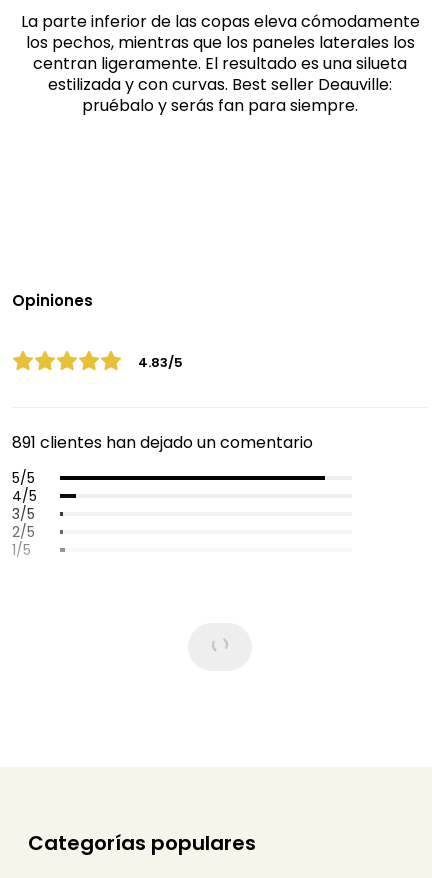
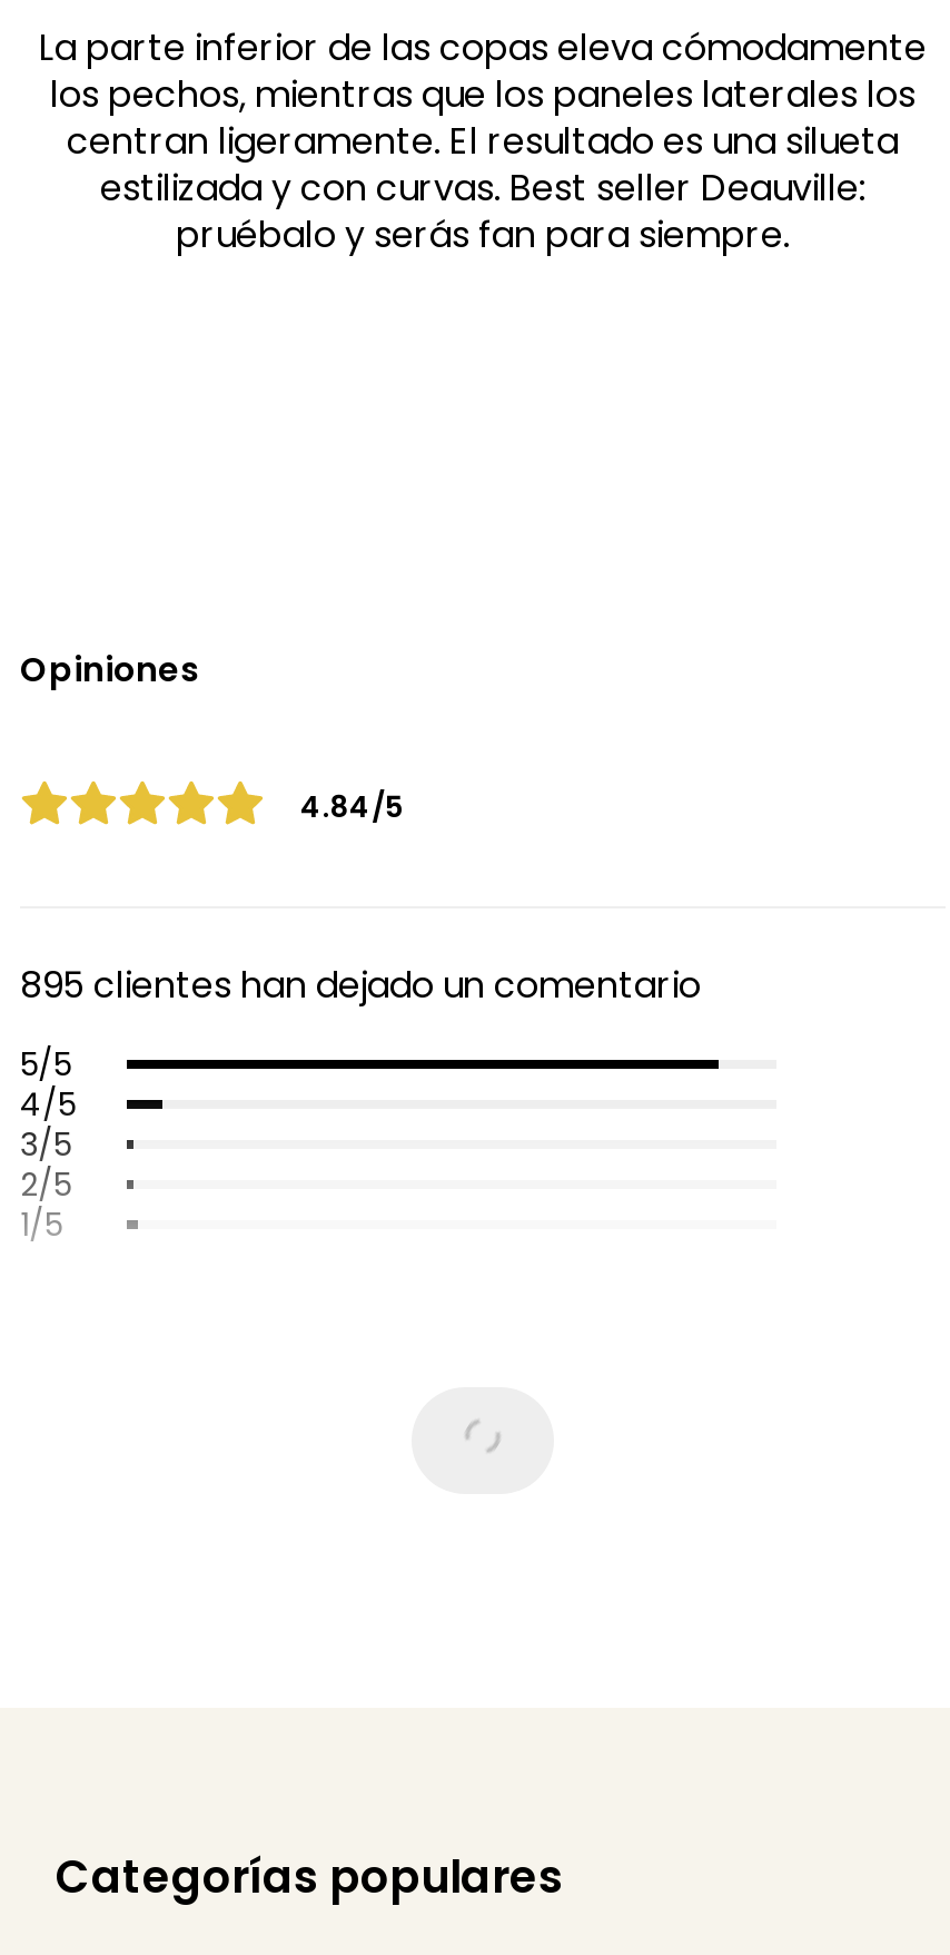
[138,353,183,372] 4.83/5 -> [300,786,405,828] 4.84/5
[12,431,313,454] 891 clientes han dejado un comentario -> [20,960,701,1011] 895 clientes han dejado un comentario

